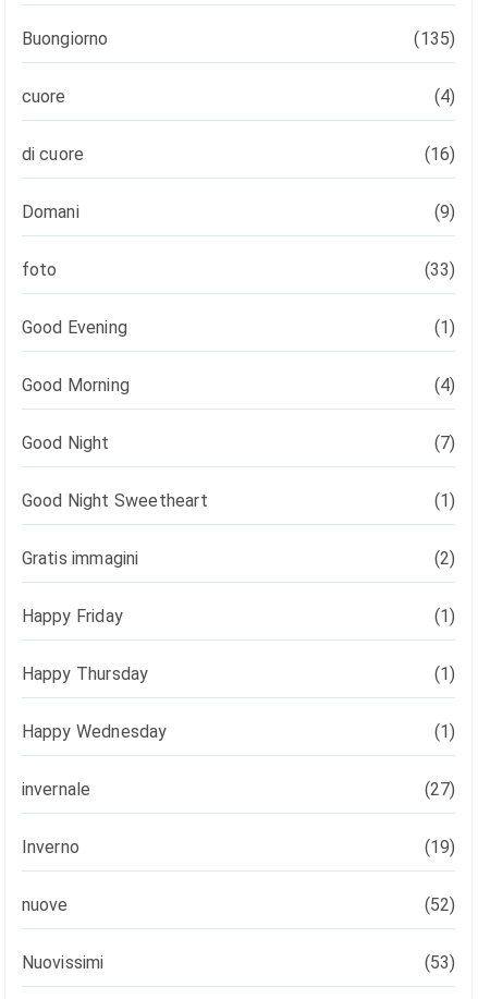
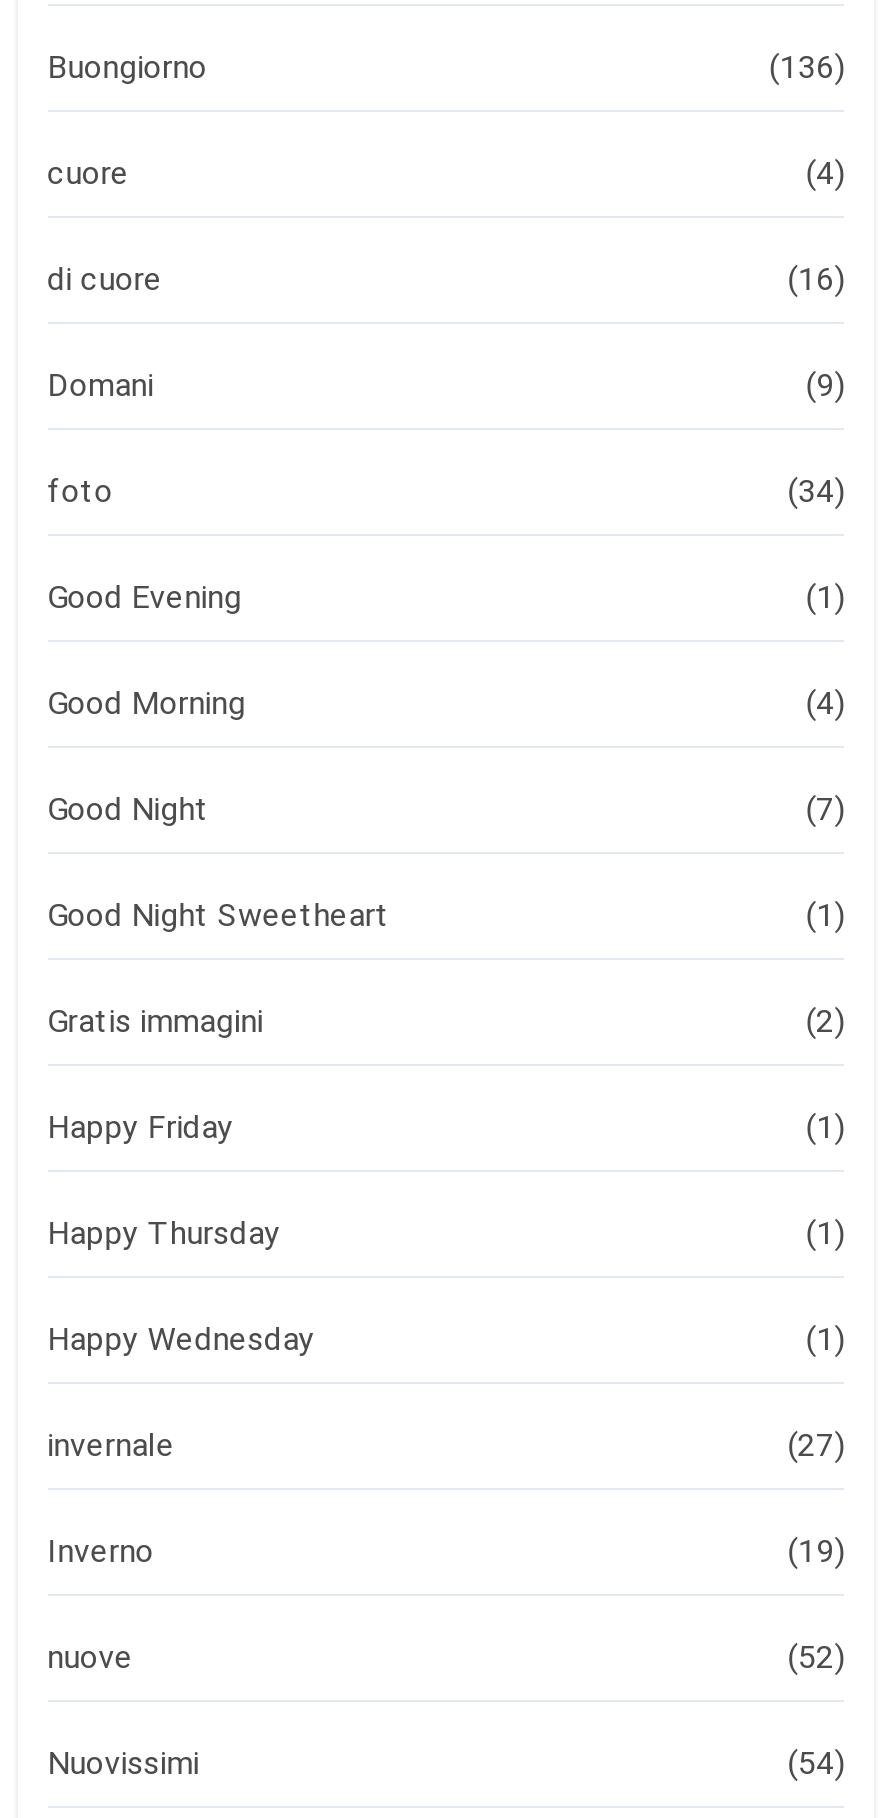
[414,28,456,49] (135) -> [769,48,845,86] (136)
[424,259,456,280] (33) -> [787,472,845,510] (34)
[424,952,456,973] (53) -> [787,1744,845,1782] (54)

